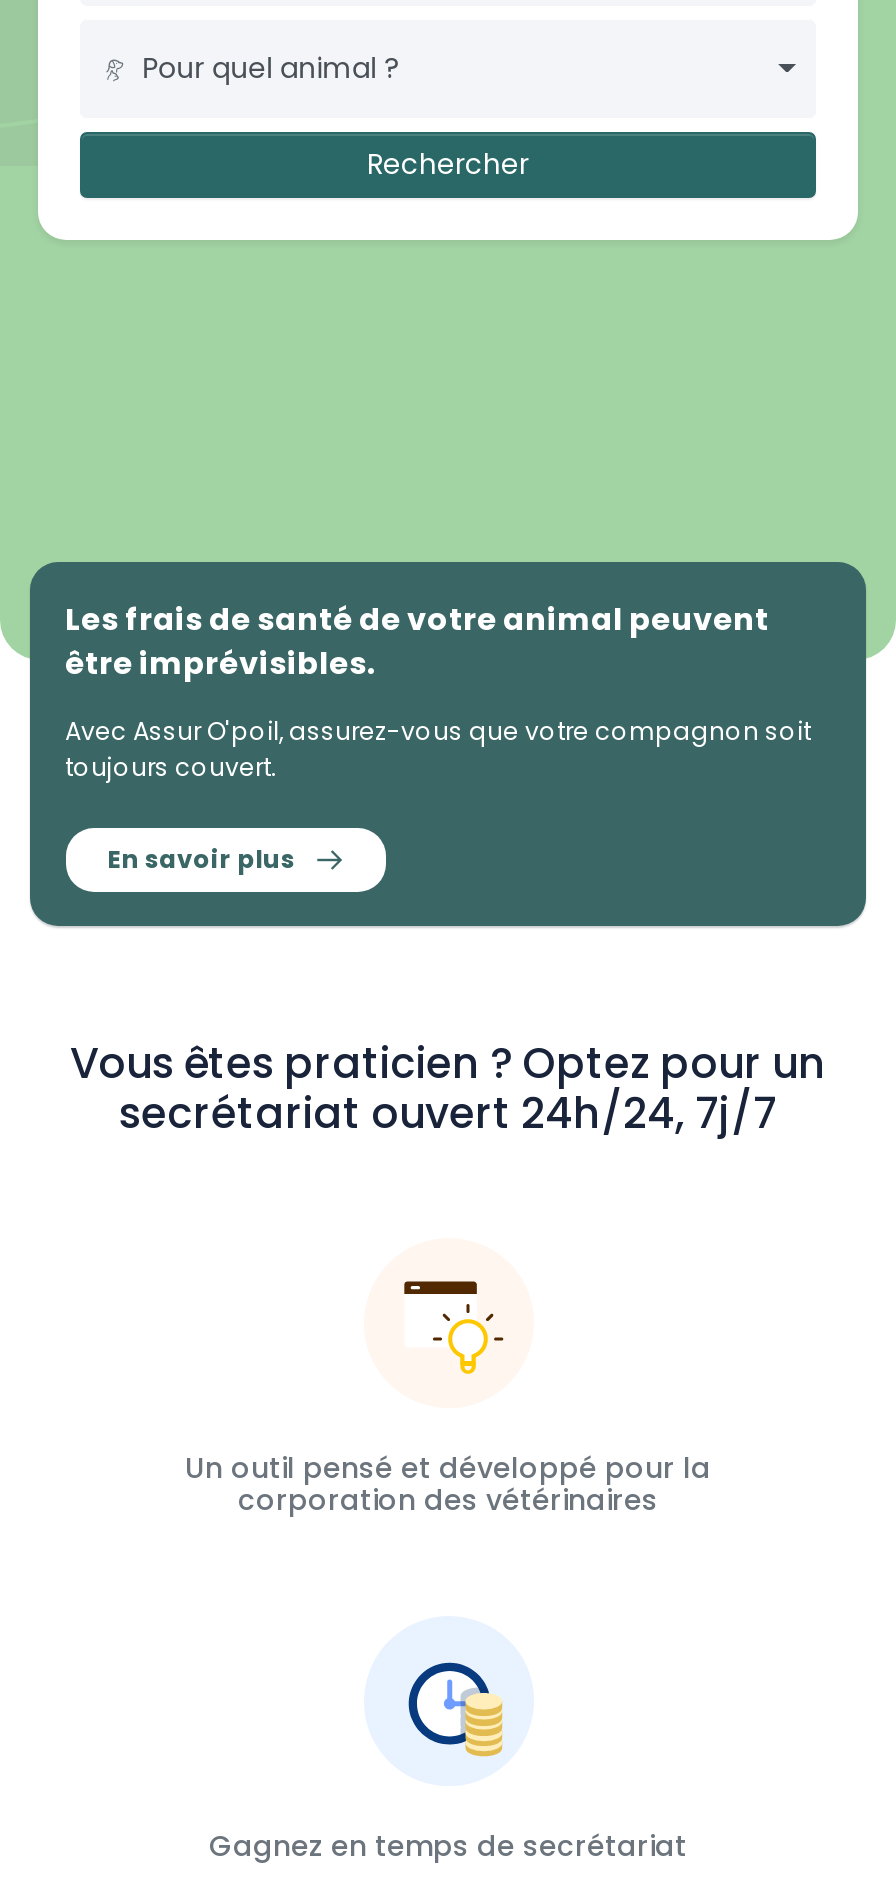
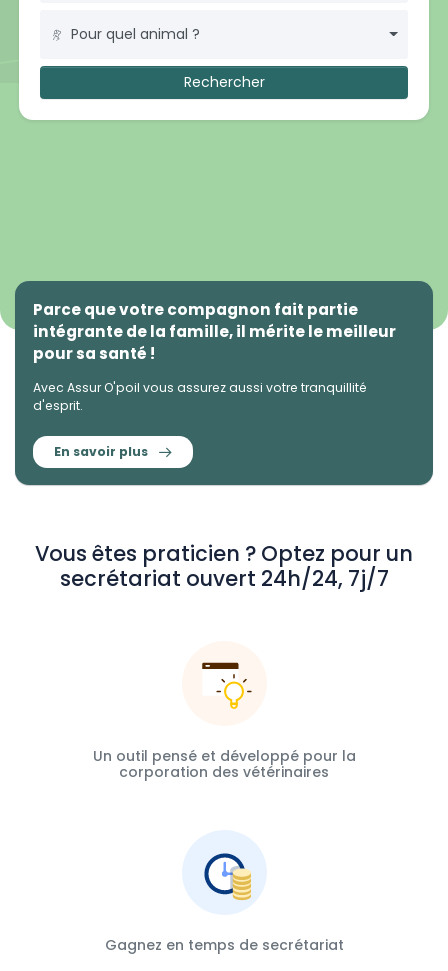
[65,598,769,684] Les frais de santé de votre animal peuvent | être imprévisibles. -> [32,299,395,364] Parce que votre compagnon fait partie | intégrante de la famille, il mérite le meilleur | pour sa santé !
[65,714,811,784] Avec Assur O'poil, assurez-vous que votre compagnon soit | toujours couvert. -> [32,379,366,414] Avec Assur O'poil vous assurez aussi votre tranquillité | d'esprit.

